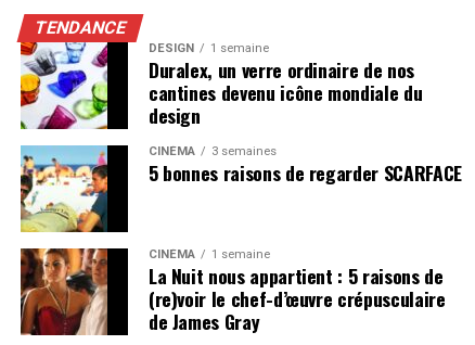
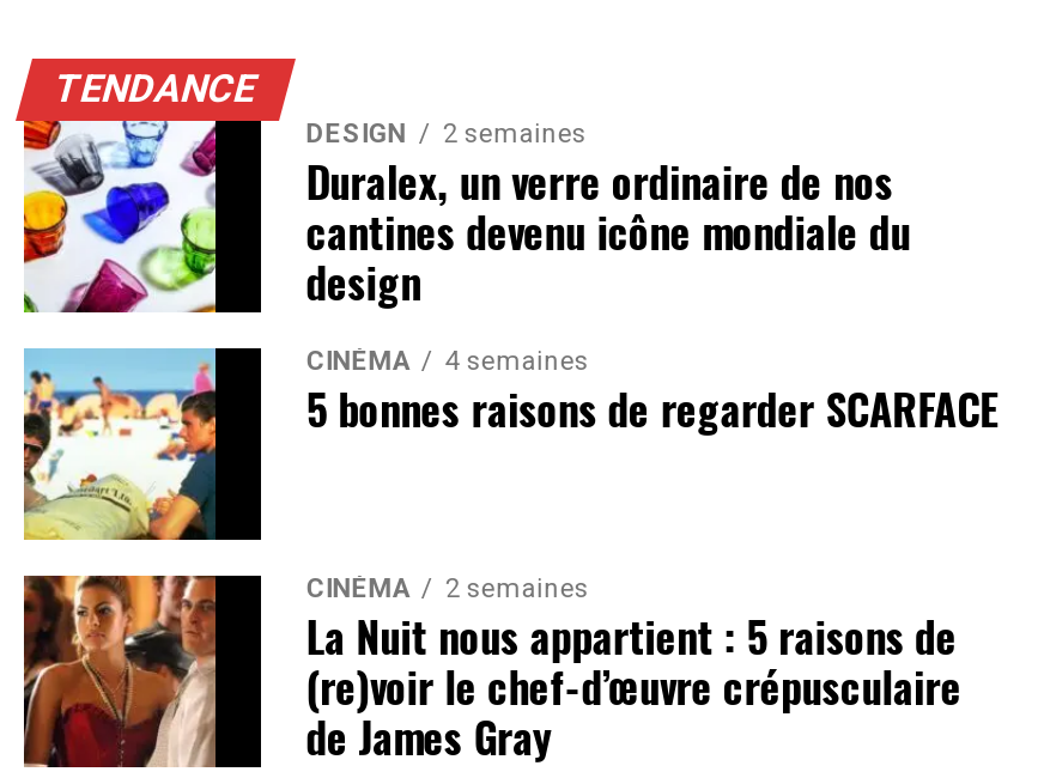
[148,41,269,55] DESIGN 1 semaine -> [306,118,586,150] DESIGN 2 semaines
[148,144,276,158] CINÉMA 3 semaines -> [306,346,589,377] CINÉMA 4 semaines
[148,247,270,261] CINÉMA 1 semaine -> [306,573,589,604] CINÉMA 2 semaines

